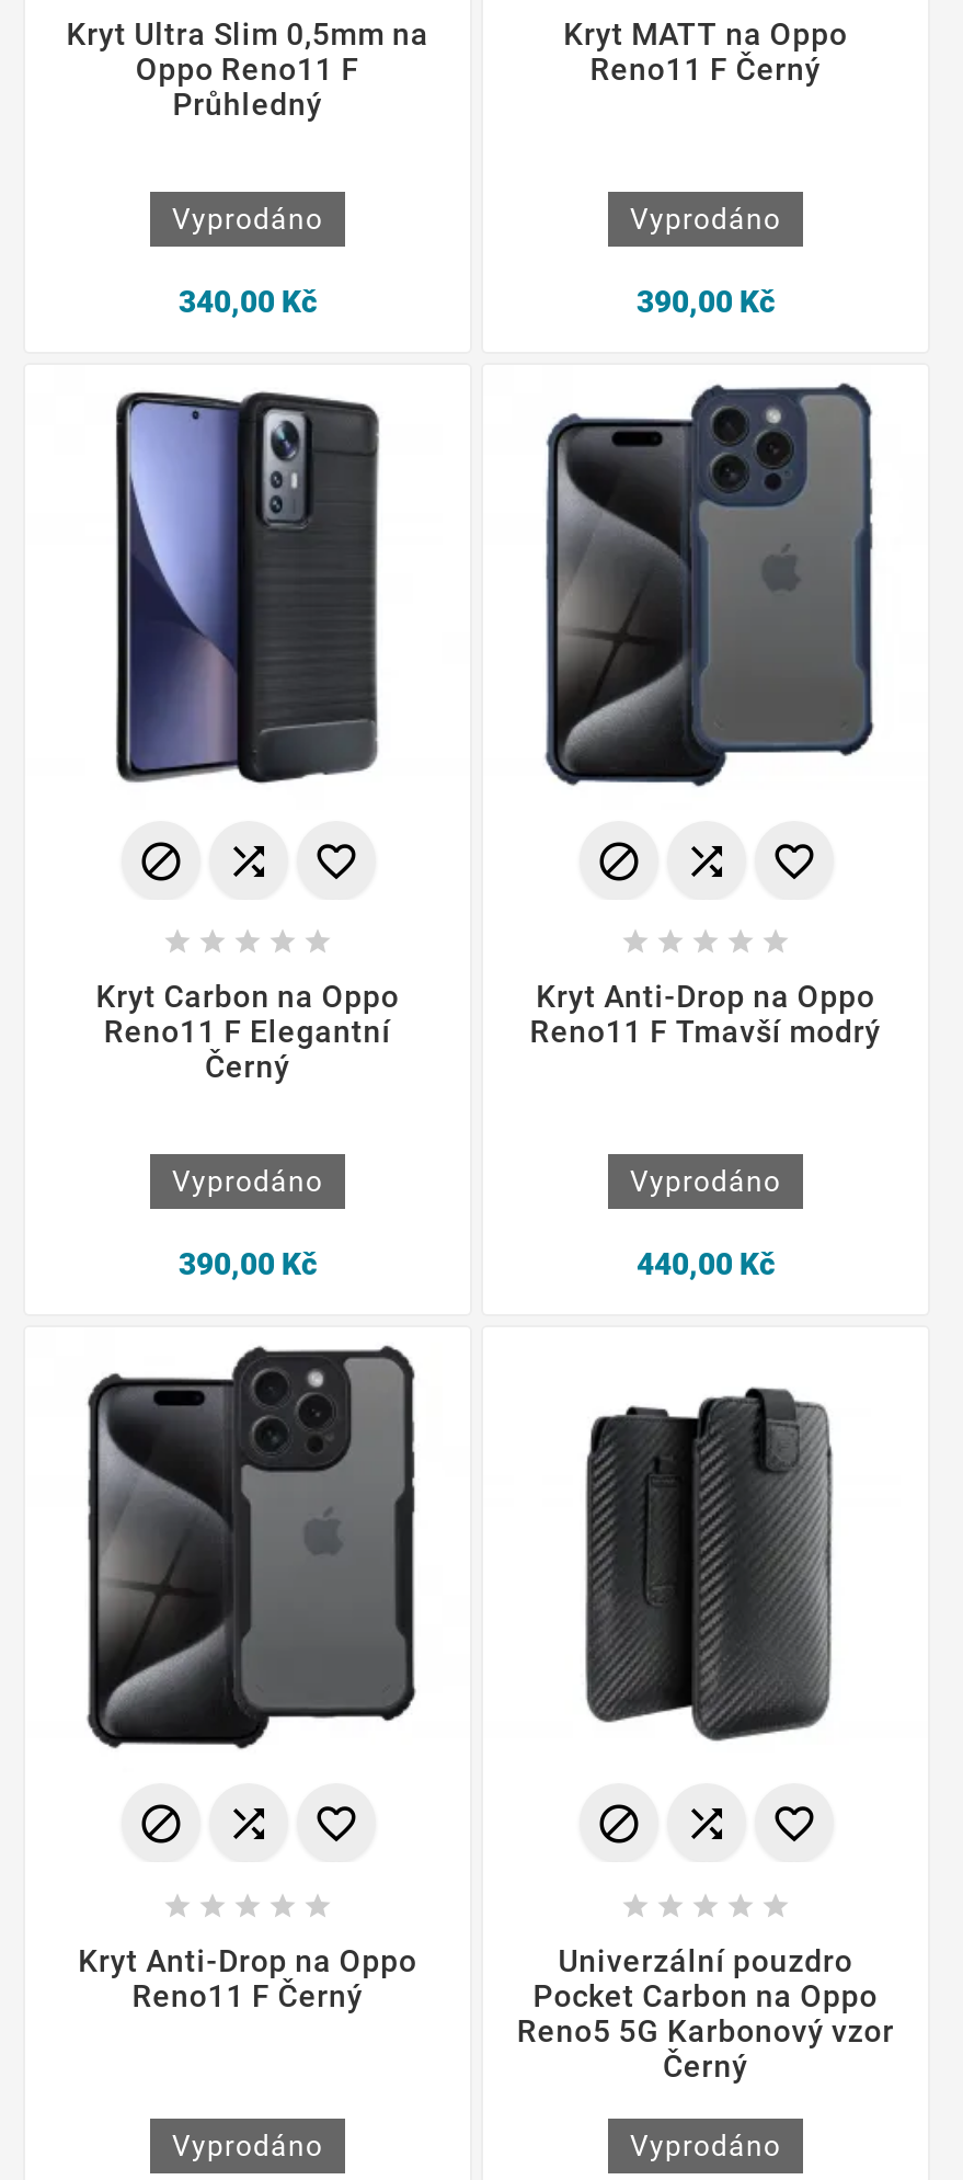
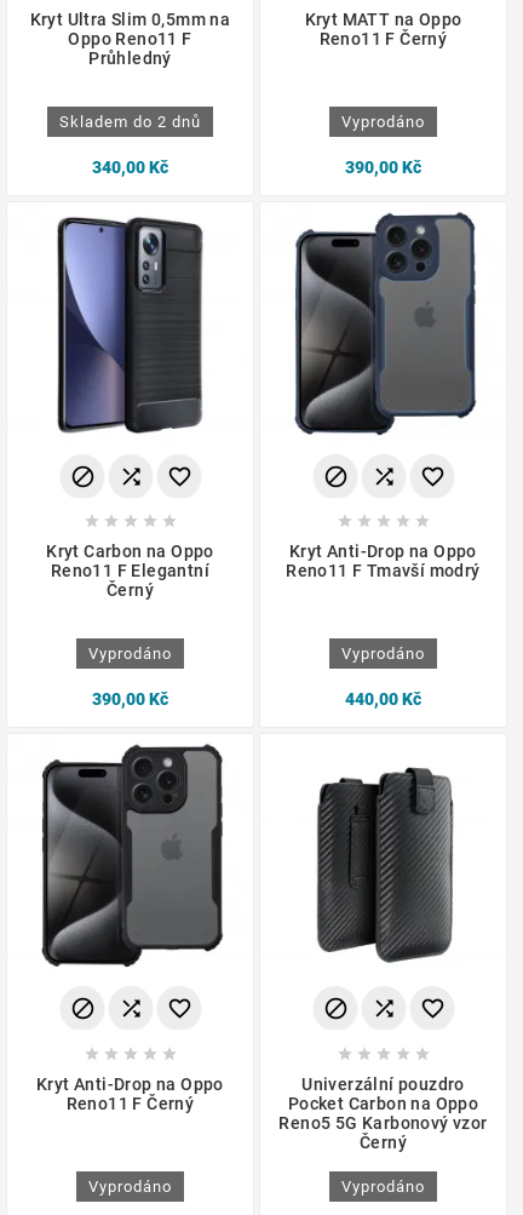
[172,203,323,236] Vyprodáno -> [59,113,201,131] Skladem do 2 dnů

